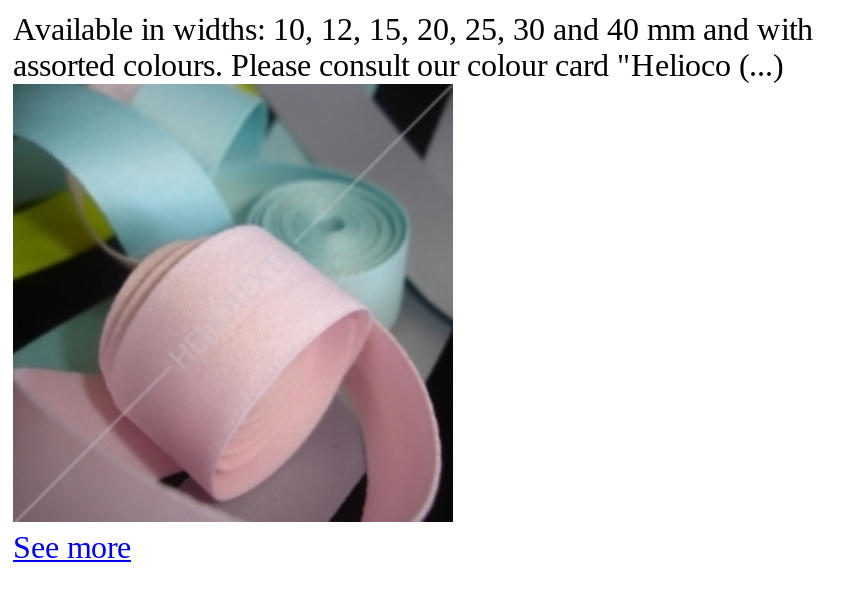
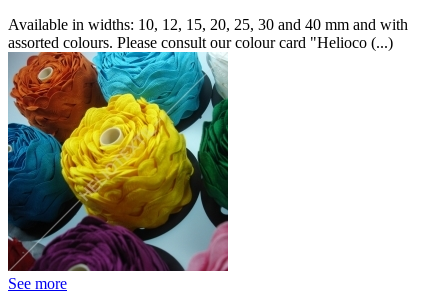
[11,88,455,524] [image] -> [7,54,229,272] [image]

